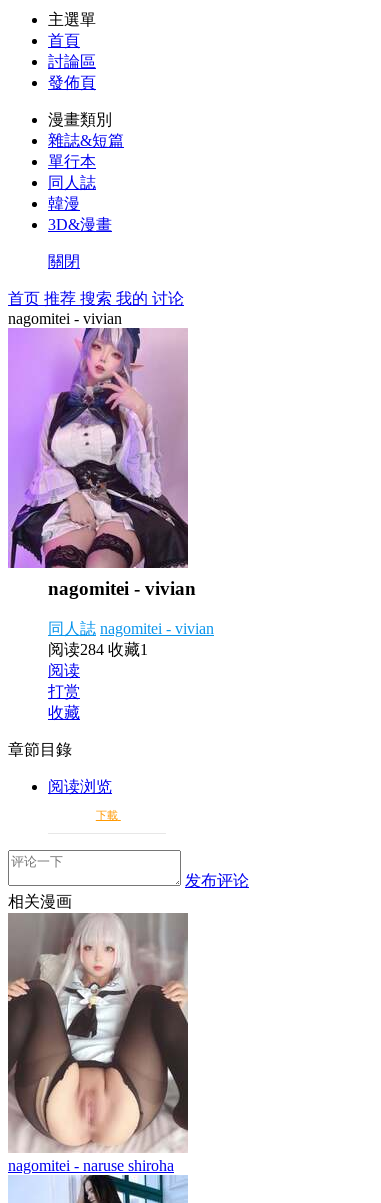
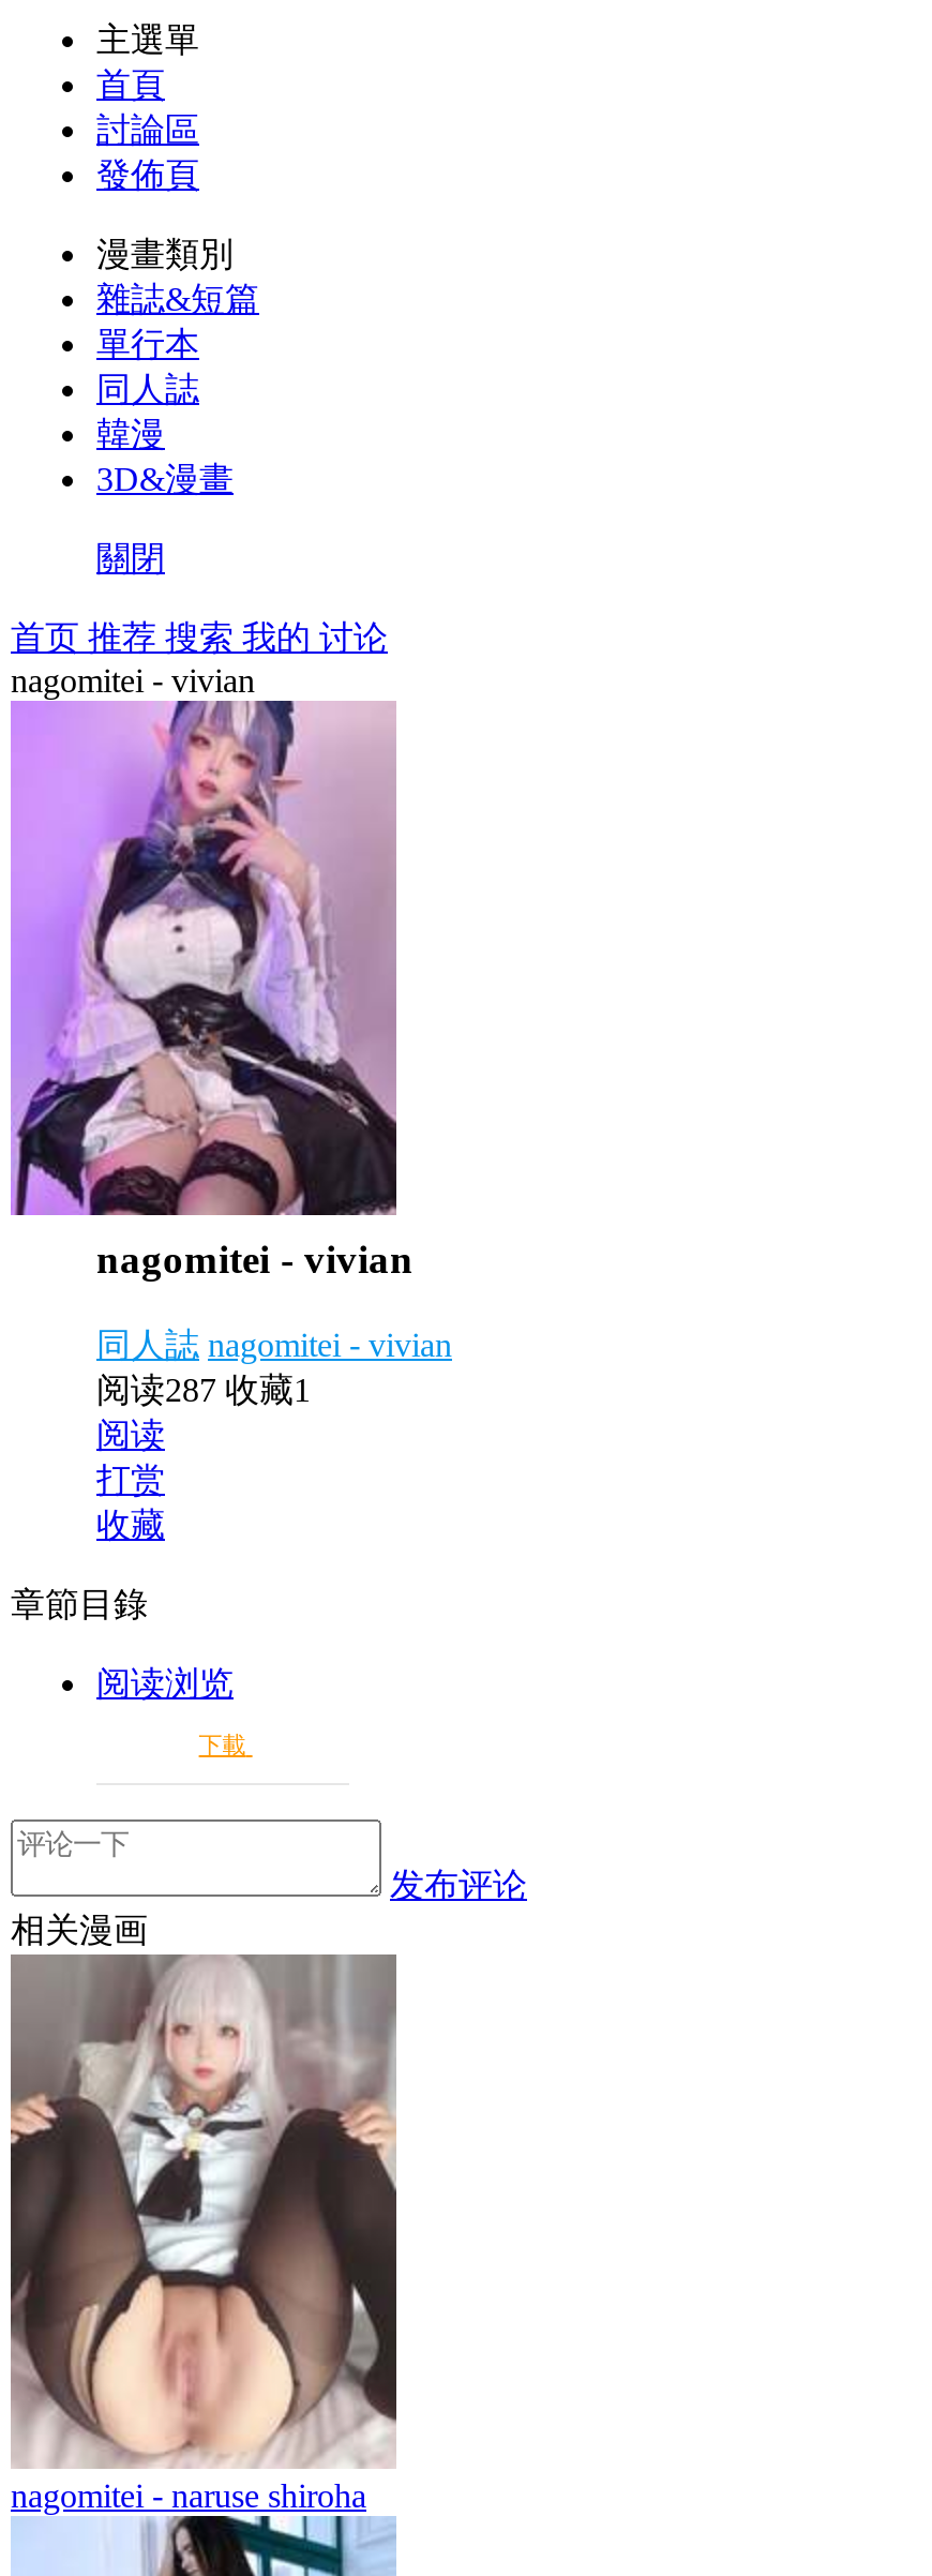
[48,641,148,658] 阅读284 收藏1 -> [96,1371,311,1407] 阅读287 收藏1

